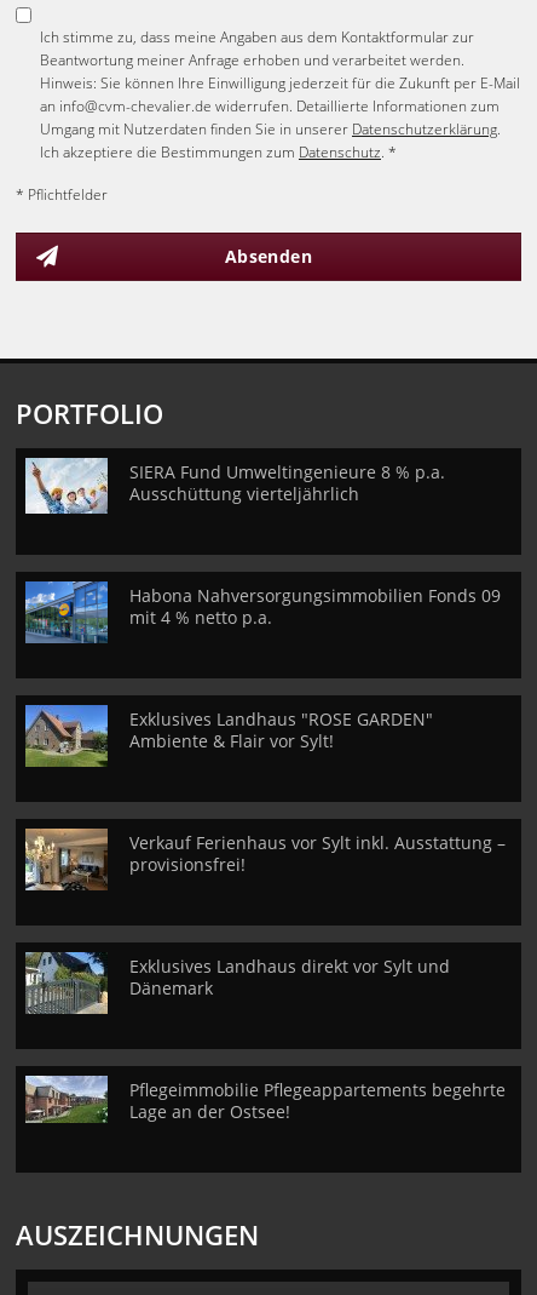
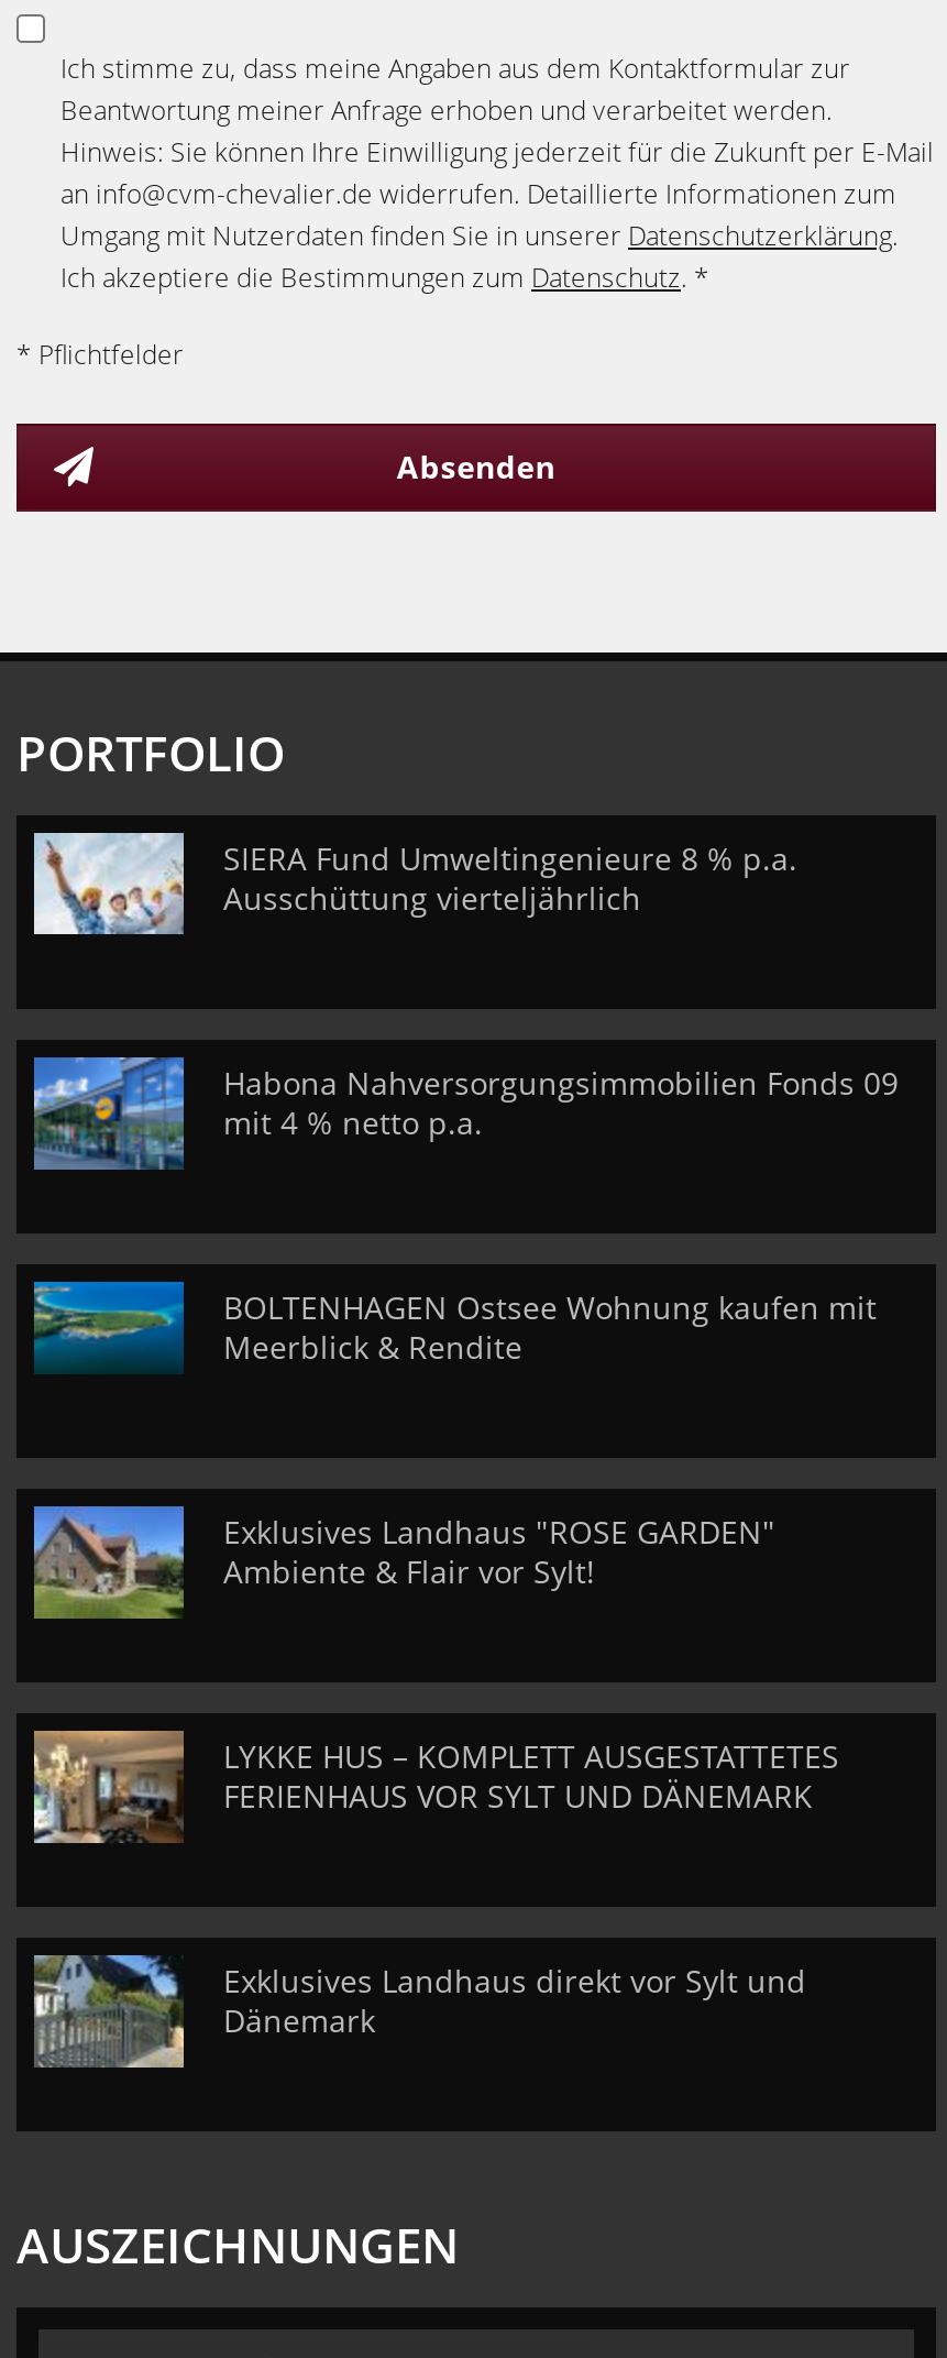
none -> [32,1280,877,1394] [image] | BOLTENHAGEN Ostsee Wohnung kaufen mit | Meerblick & Rendite
moved [23,704,433,768] -> [30,1504,775,1621]: [image] | Exklusives Landhaus "ROSE GARDEN" | Ambiente & Flair vor Sylt!
moved [23,827,109,893] -> [30,1729,186,1847]: [image]
[129,831,506,876] Verkauf Ferienhaus vor Sylt inkl. Ausstattung – | provisionsfrei! -> [223,1735,839,1817] LYKKE HUS – KOMPLETT AUSGESTATTETES | FERIENHAUS VOR SYLT UND DÄNEMARK
moved [23,950,450,1016] -> [30,1951,806,2072]: [image] | Exklusives Landhaus direkt vor Sylt und | Dänemark
[25,1076,506,1138] [image] | Pflegeimmobilie Pflegeappartements begehrte | Lage an der Ostsee! -> none

